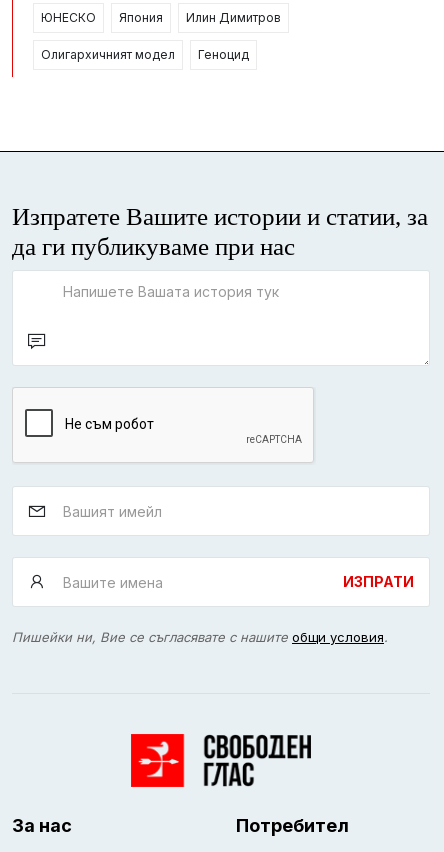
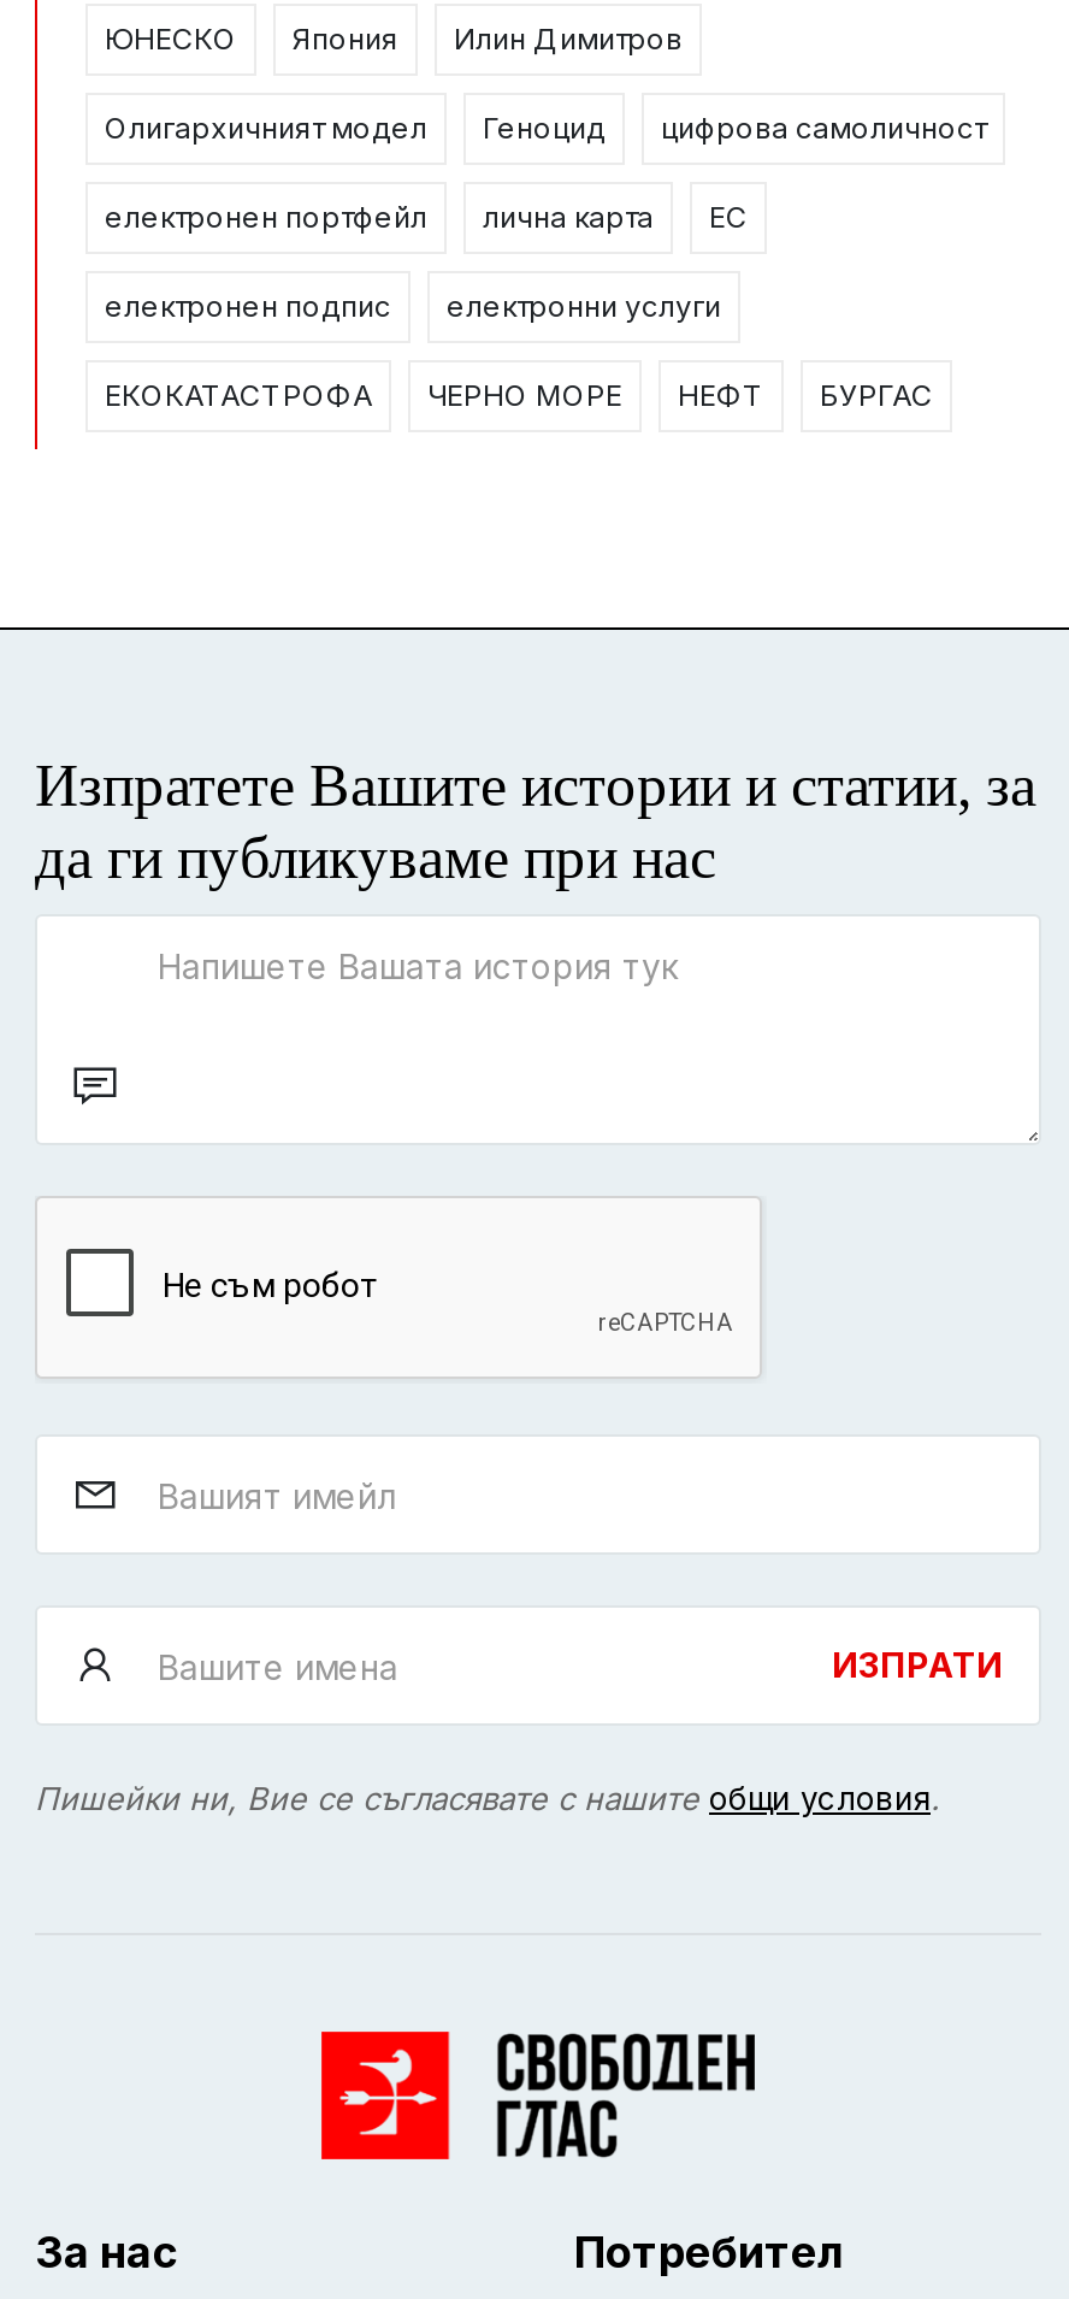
none -> [105,111,986,414] цифрова самоличност | електронен портфейл | лична карта | ЕС | електронен подпис | електронни услуги | ЕКОКАТАСТРОФА | ЧЕРНО МОРЕ | НЕФТ | БУРГАС

